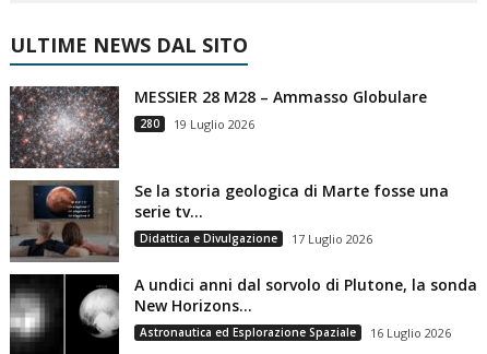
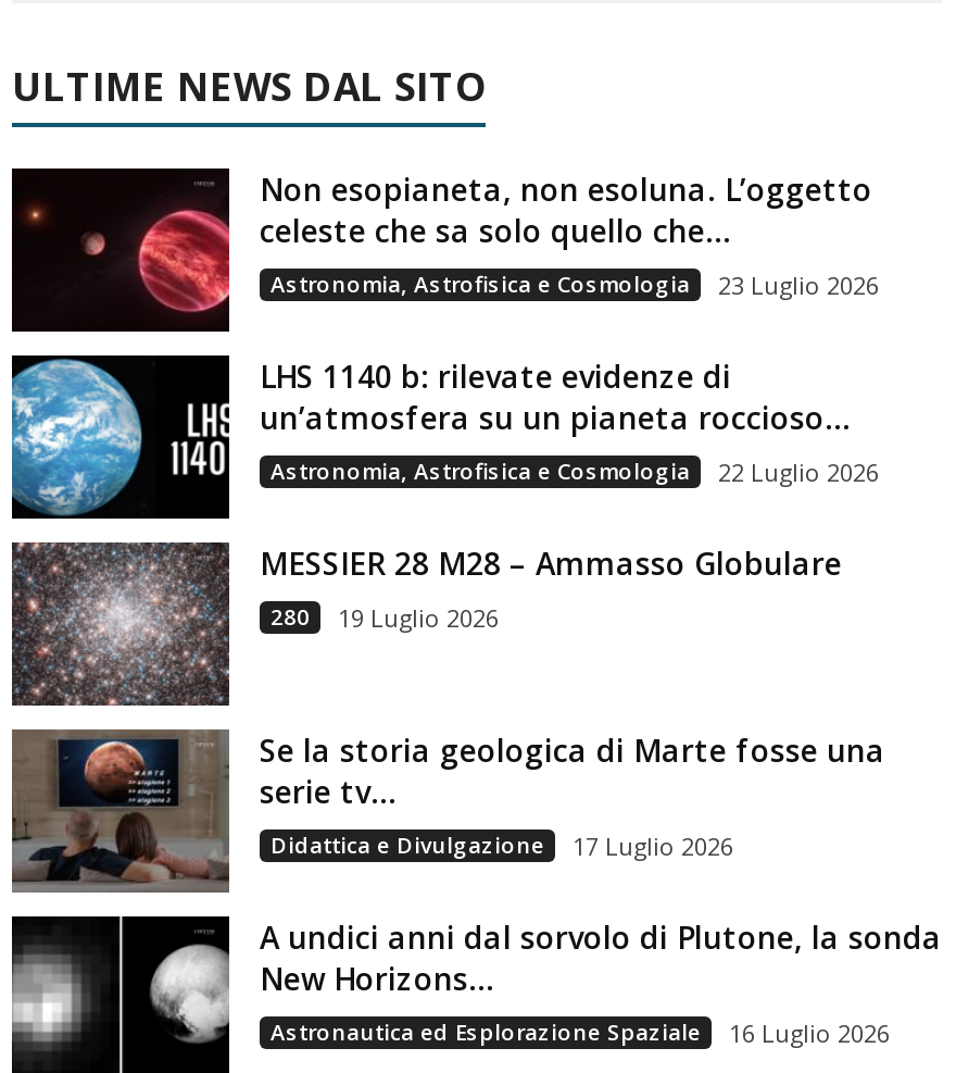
none -> [10,357,231,520] [image]
none -> [14,167,879,487] [image] | Non esopianeta, non esoluna. L’oggetto | celeste che sa solo quello che... | Astronomia, Astrofisica e Cosmologia | 23 Luglio 2026 | LHS 1140 b: rilevate evidenze di | un’atmosfera su un pianeta roccioso... | Astronomia, Astrofisica e Cosmologia | 22 Luglio 2026

